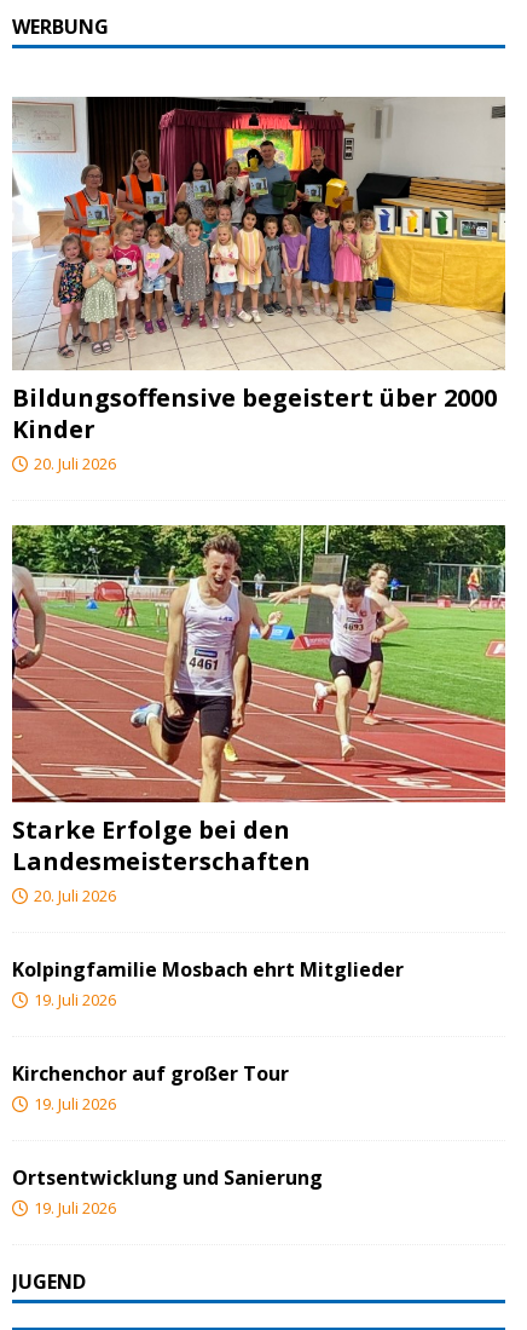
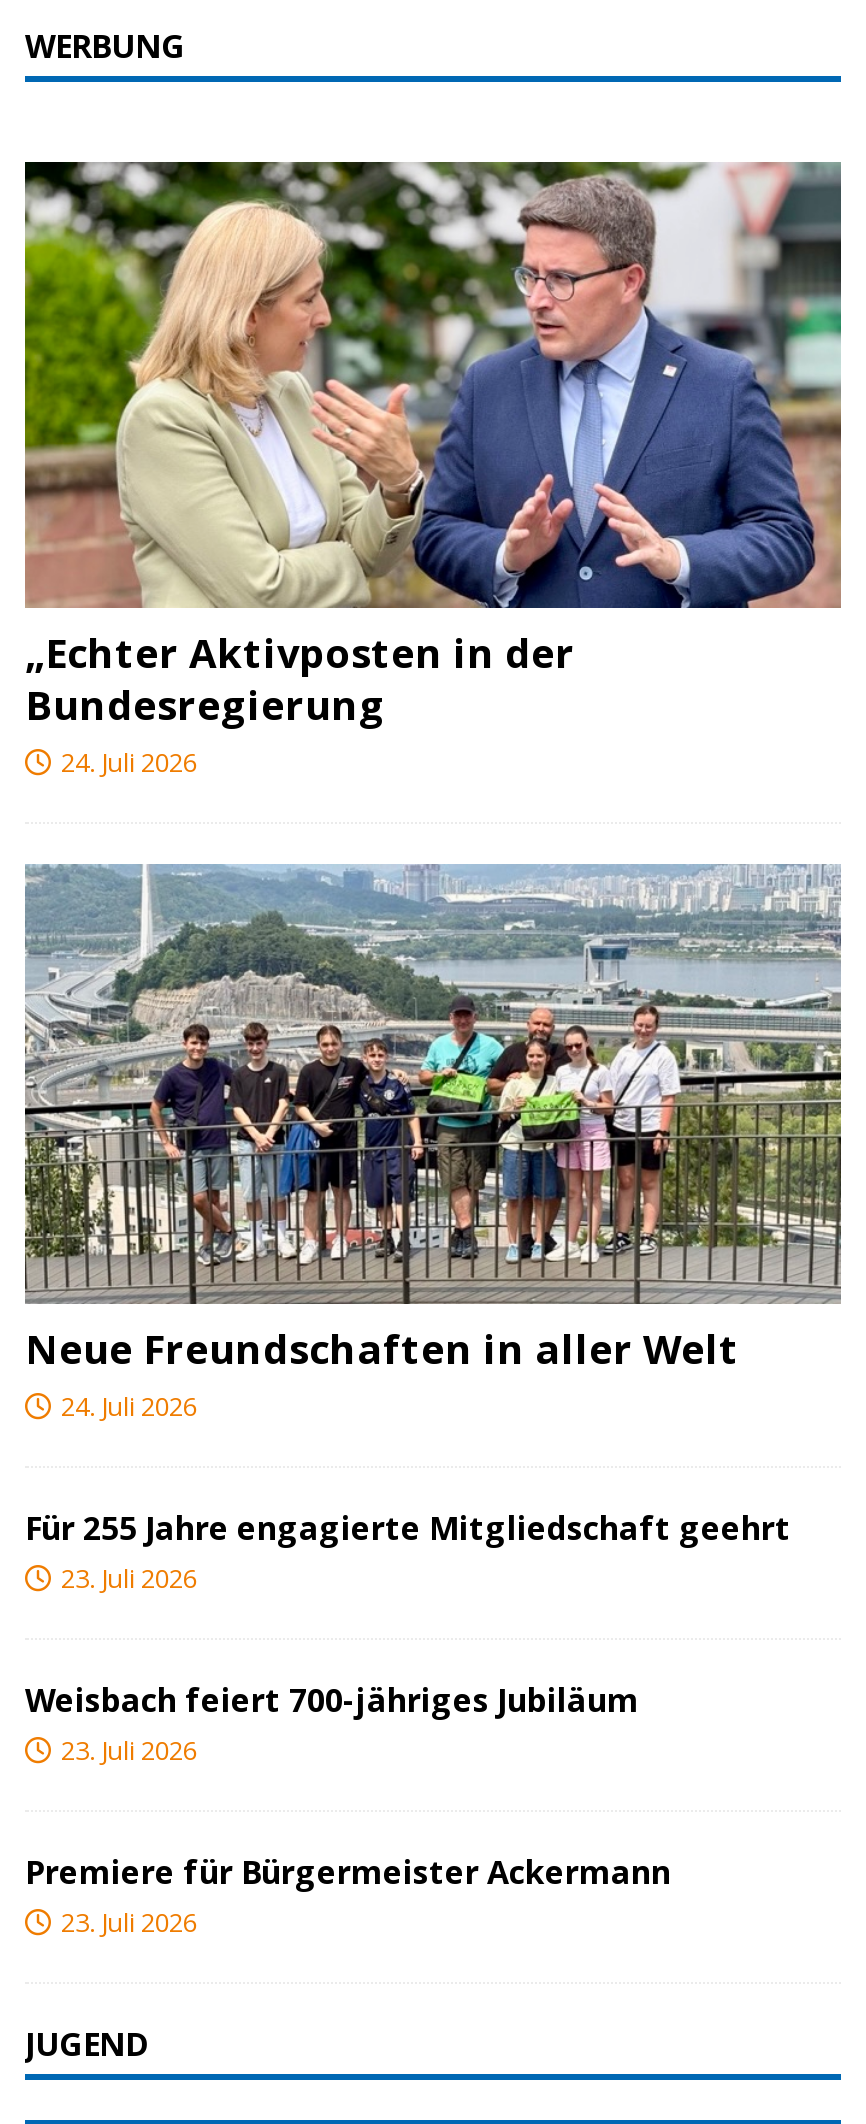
[12,97,506,370] [image] -> [23,160,843,542] [image]
[12,381,497,474] Bildungsoffensive begeistert über 2000 | Kinder | 20. Juli 2026 -> [25,626,575,780] „Echter Aktivposten in der | Bundesregierung | 24. Juli 2026
[11,524,506,907] [image] | Starke Erfolge bei den | Landesmeisterschaften | 20. Juli 2026 -> [23,862,843,1425] [image] | Neue Freundschaften in aller Welt | 24. Juli 2026
[12,956,404,1011] Kolpingfamilie Mosbach ehrt Mitglieder | 19. Juli 2026 -> [25,1507,791,1597] Für 255 Jahre engagierte Mitgliedschaft geehrt | 23. Juli 2026
[12,1060,289,1115] Kirchenchor auf großer Tour | 19. Juli 2026 -> [25,1679,639,1769] Weisbach feiert 700-jähriges Jubiläum | 23. Juli 2026
[12,1165,323,1219] Ortsentwicklung und Sanierung | 19. Juli 2026 -> [25,1851,671,1941] Premiere für Bürgermeister Ackermann | 23. Juli 2026

